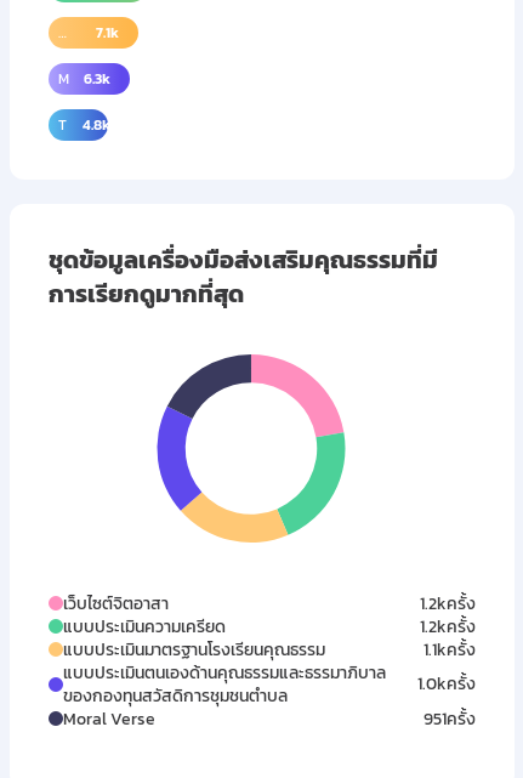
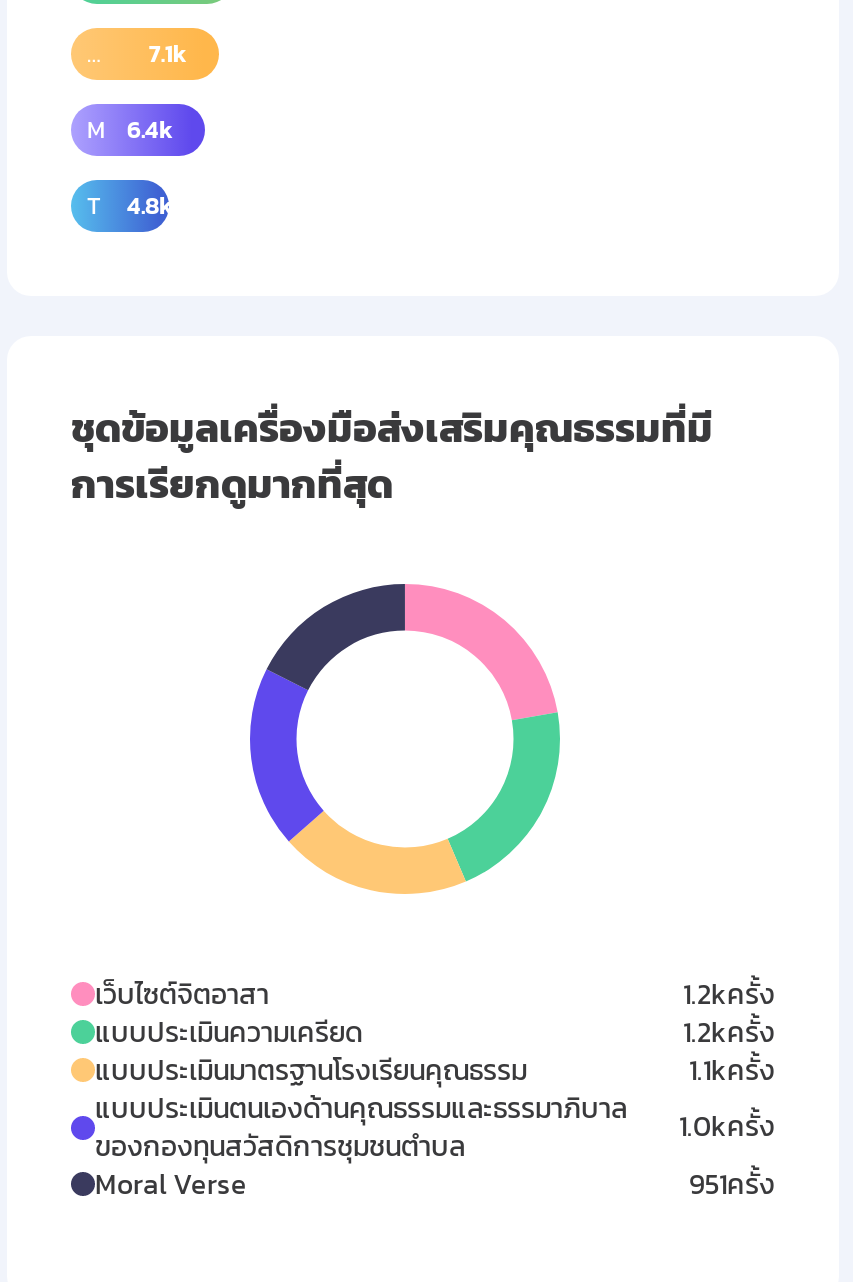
[84,68,110,90] 6.3k -> [127,112,173,148] 6.4k

